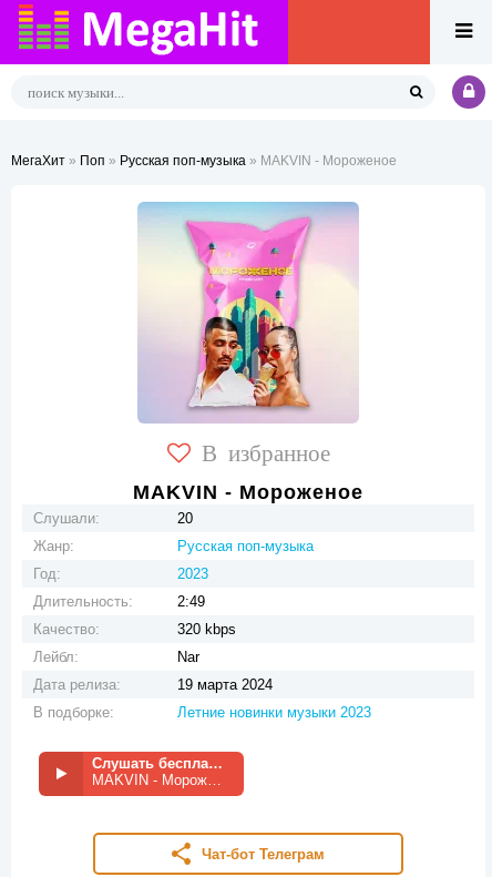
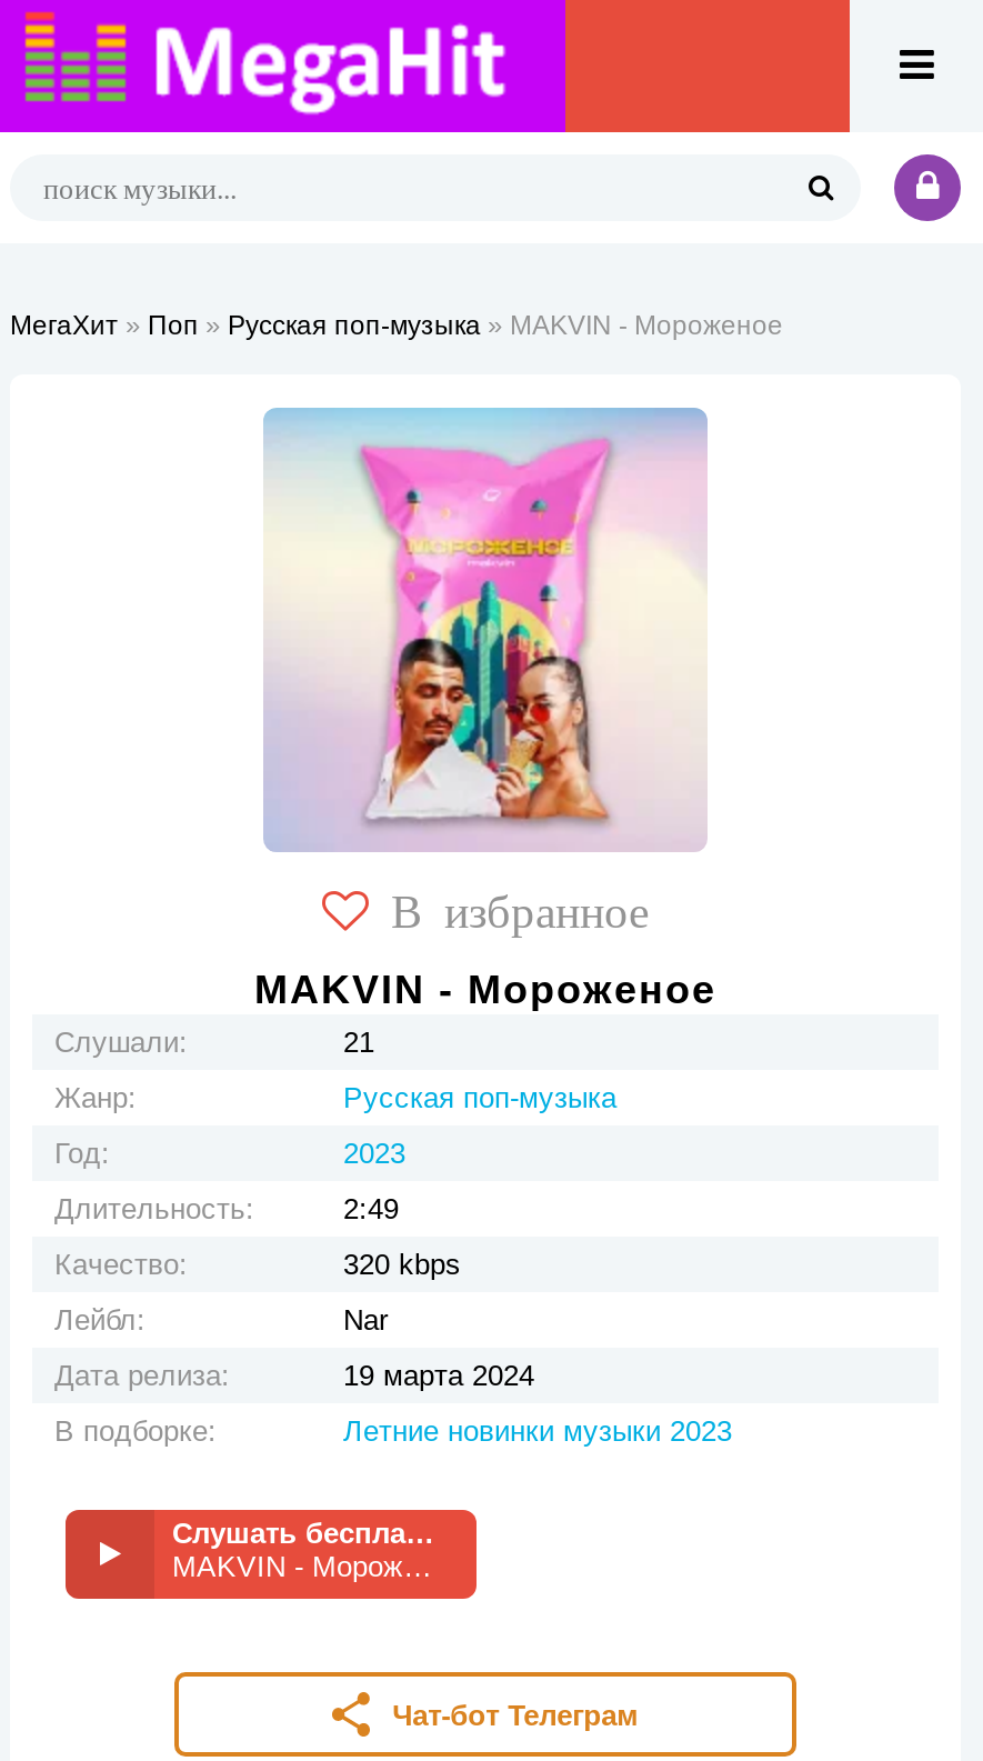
[177,510,193,527] 20 -> [343,1025,374,1059] 21

